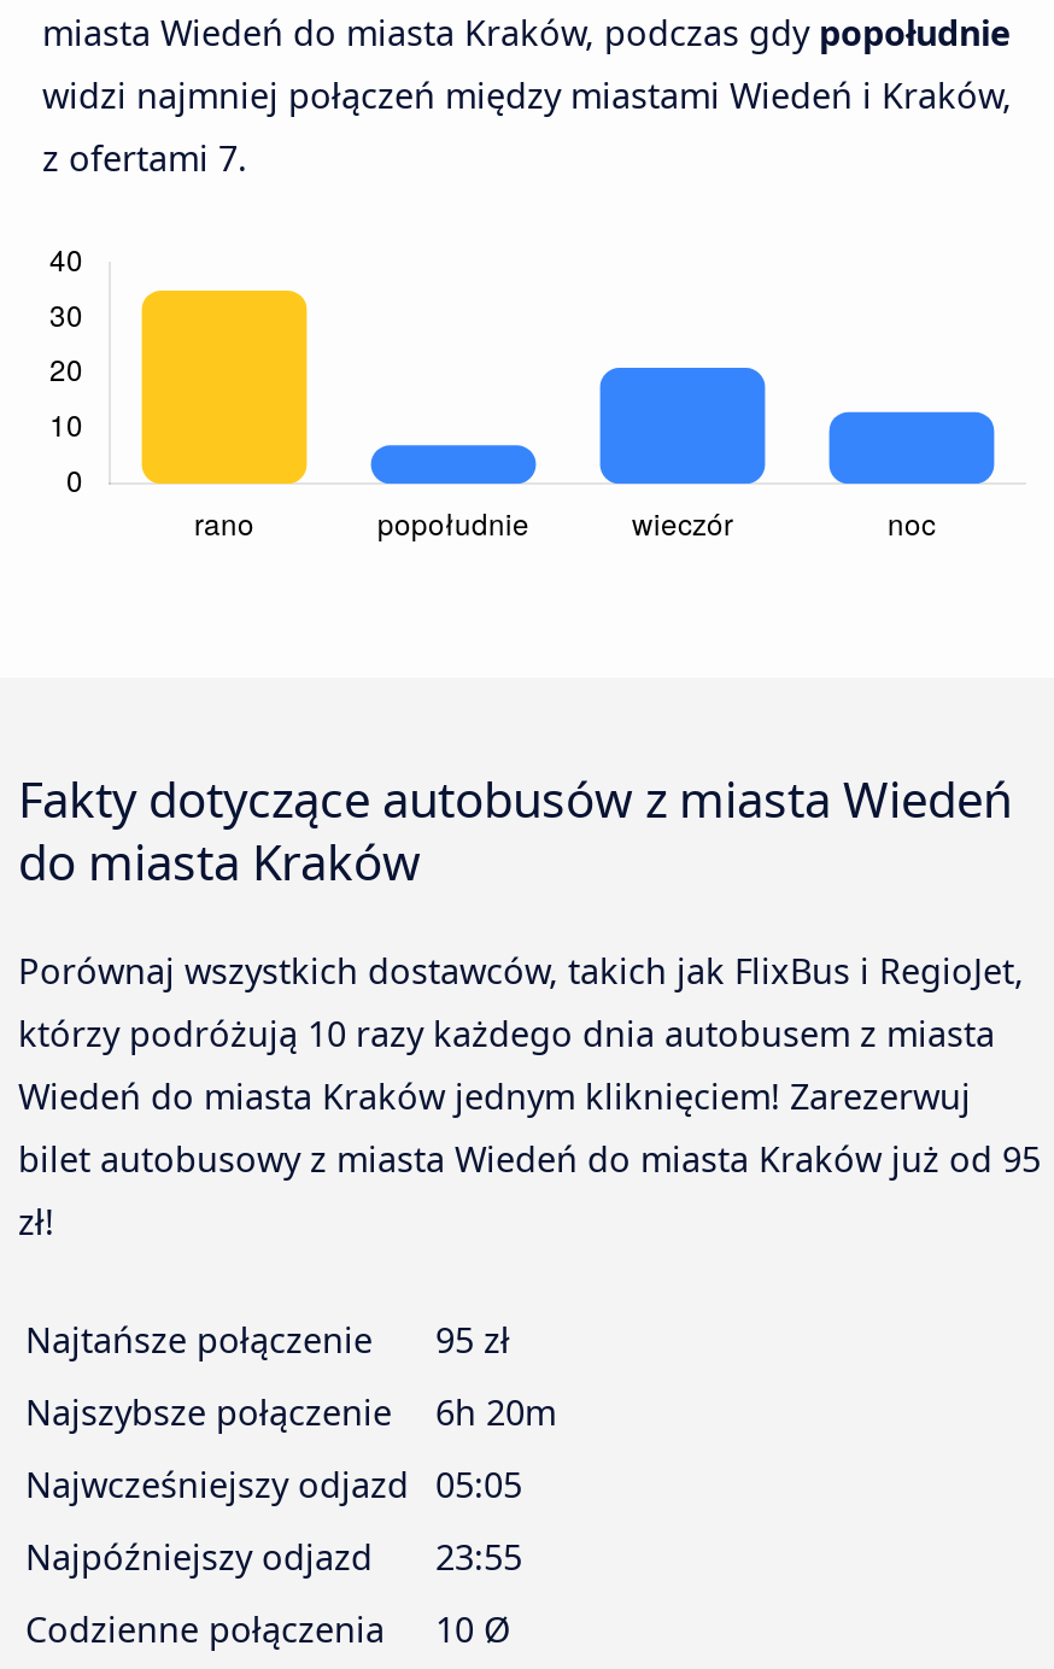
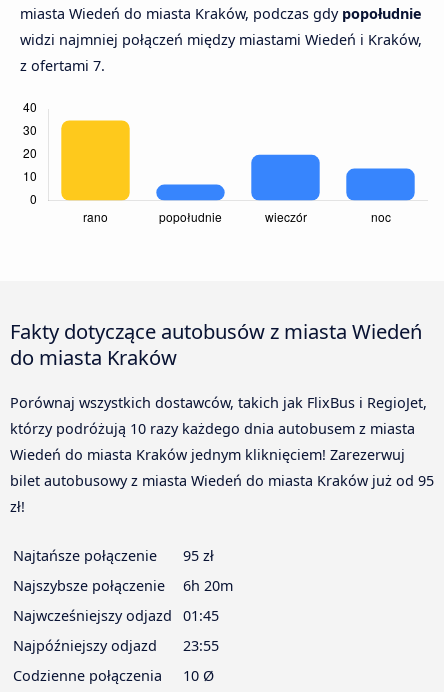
[25,1462,522,1508] Najwcześniejszy odjazd 05:05 -> [13,606,219,625] Najwcześniejszy odjazd 01:45

